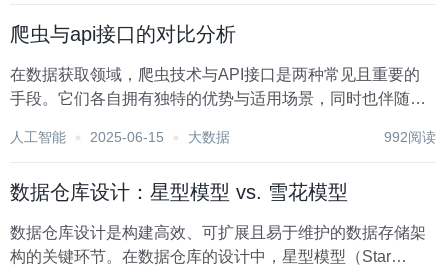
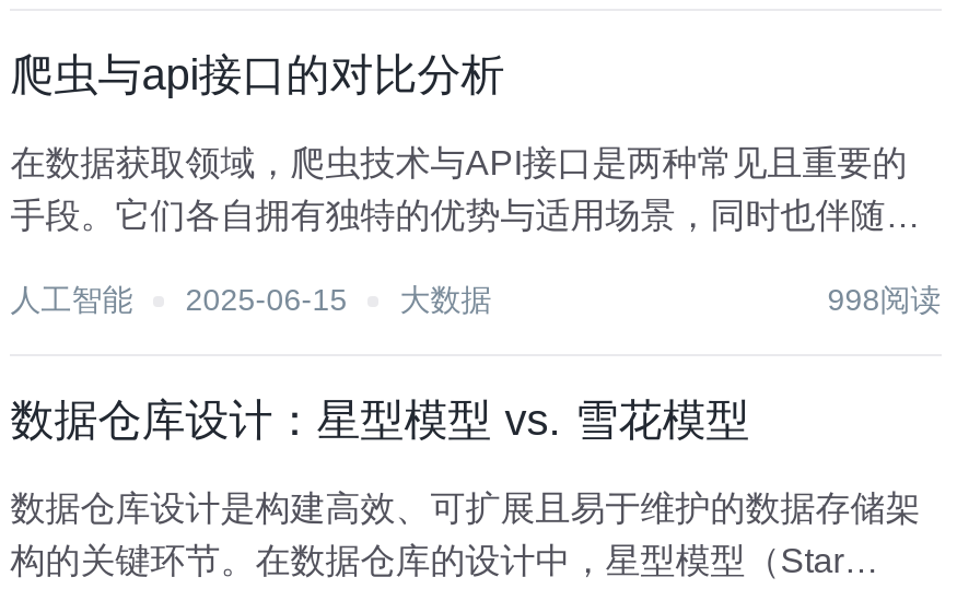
[384,129,436,145] 992阅读 -> [828,282,941,317] 998阅读

